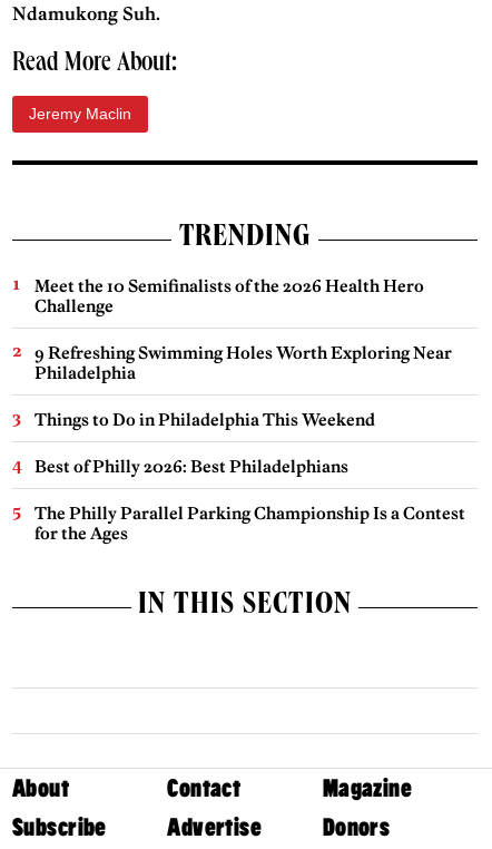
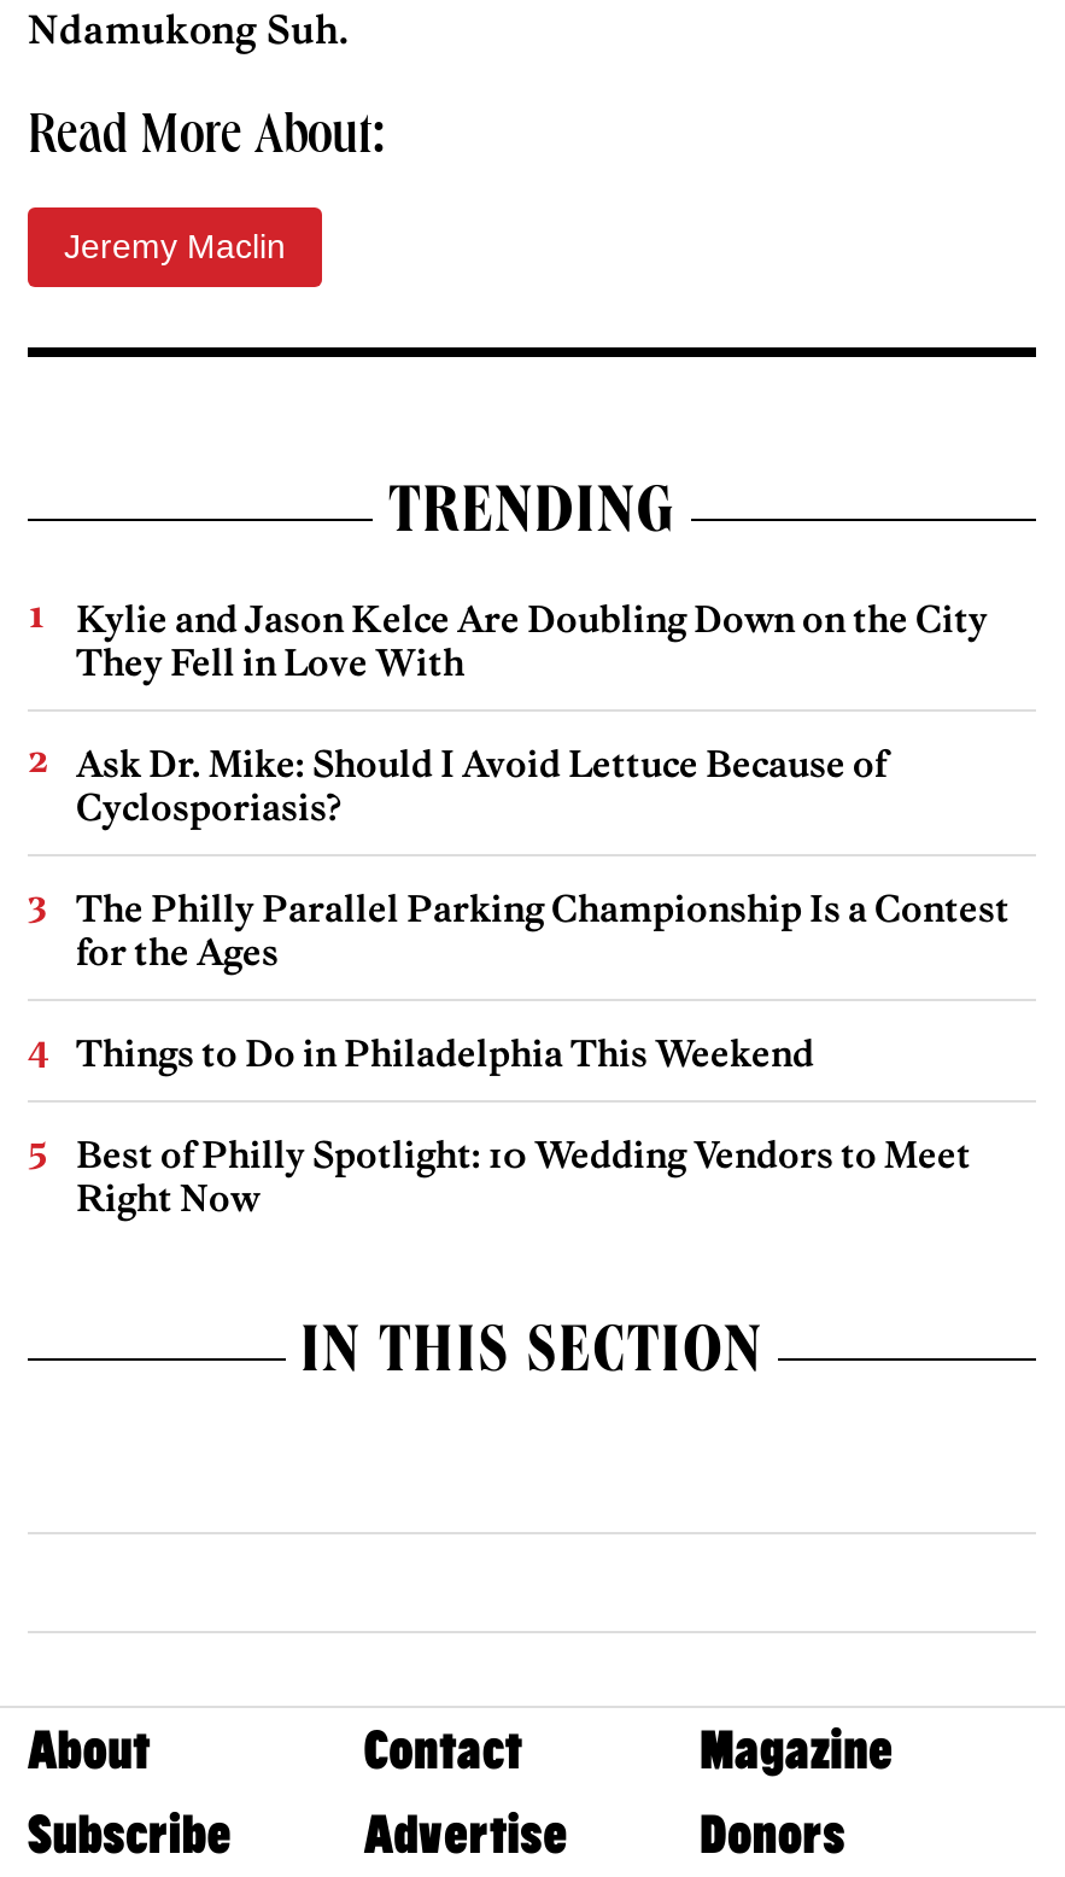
[35,276,452,477] Meet the 10 Semifinalists of the 2026 Health Hero | Challenge | 9 Refreshing Swimming Holes Worth Exploring Near | Philadelphia | Best of Philly 2026: Best Philadelphians -> [76,597,988,831] Kylie and Jason Kelce Are Doubling Down on the City | They Fell in Love With | Ask Dr. Mike: Should I Avoid Lettuce Because of | Cyclosporiasis?
moved [35,409,375,431] -> [76,1031,814,1077]: Things to Do in Philadelphia This Weekend
moved [35,503,465,544] -> [76,886,1010,976]: The Philly Parallel Parking Championship Is a Contest | for the Ages
none -> [76,1132,971,1222] Best of Philly Spotlight: 10 Wedding Vendors to Meet | Right Now

